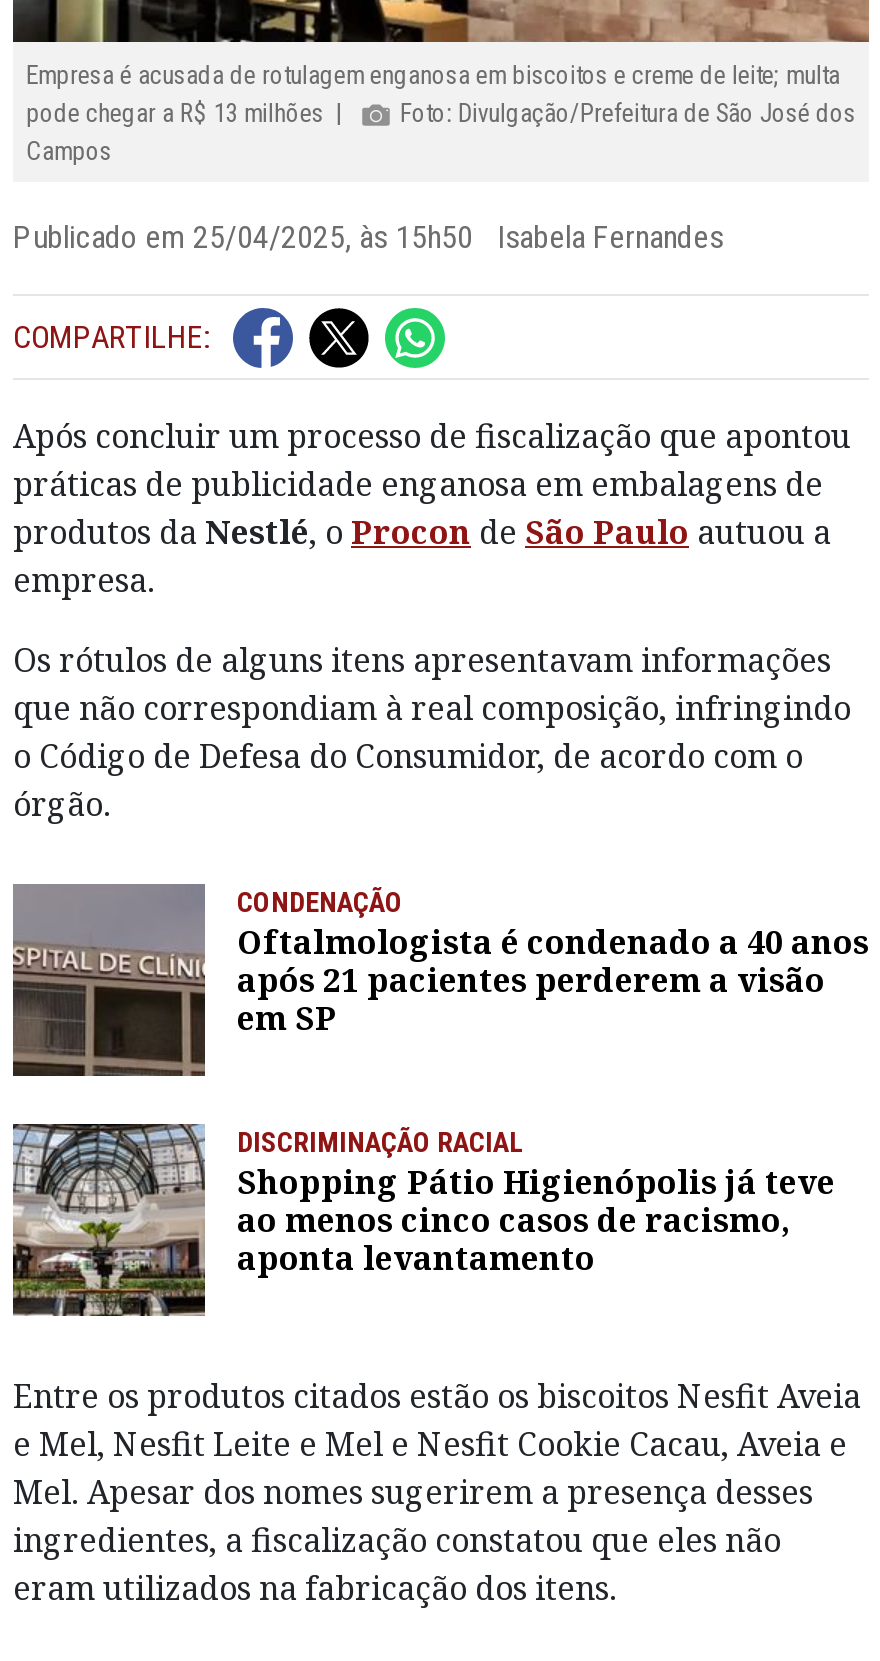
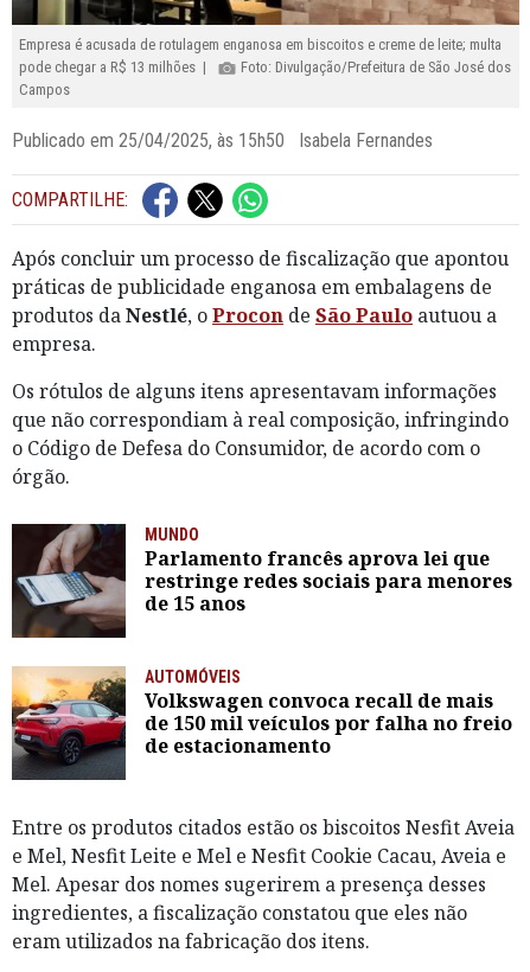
[11,886,869,1078] [image] | CONDENAÇÃO | Oftalmologista é condenado a 40 anos | após 21 pacientes perderem a visão | em SP -> [12,524,512,638] [image] | MUNDO | Parlamento francês aprova lei que | restringe redes sociais para menores | de 15 anos
[11,1122,835,1316] [image] | DISCRIMINAÇÃO RACIAL | Shopping Pátio Higienópolis já teve | ao menos cinco casos de racismo, | aponta levantamento -> [11,666,512,781] [image] | AUTOMÓVEIS | Volkswagen convoca recall de mais | de 150 mil veículos por falha no freio | de estacionamento

